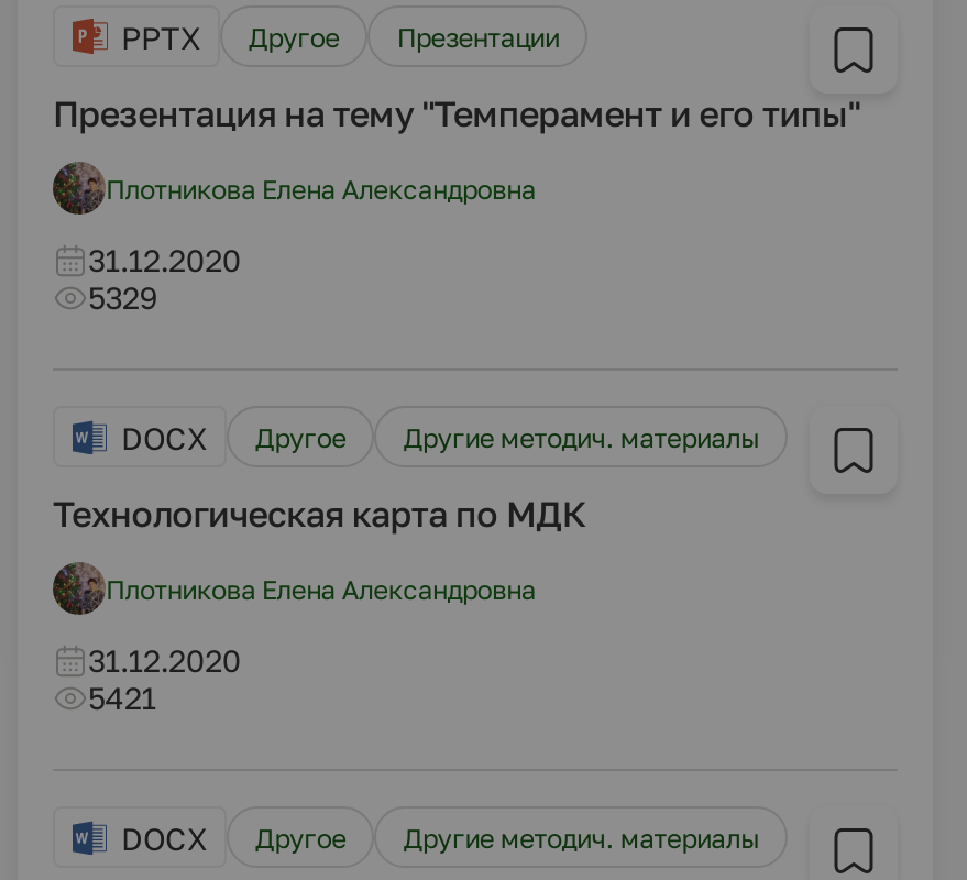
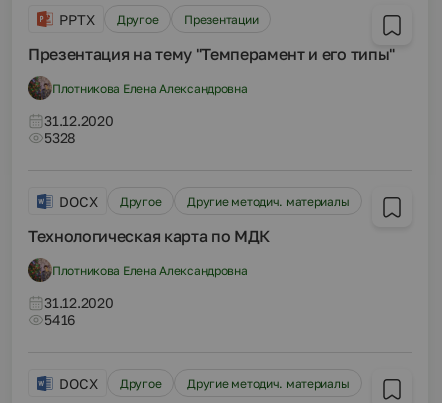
[88,278,156,316] 5329 -> [44,129,76,146] 5328
[88,679,156,716] 5421 -> [44,311,75,328] 5416

